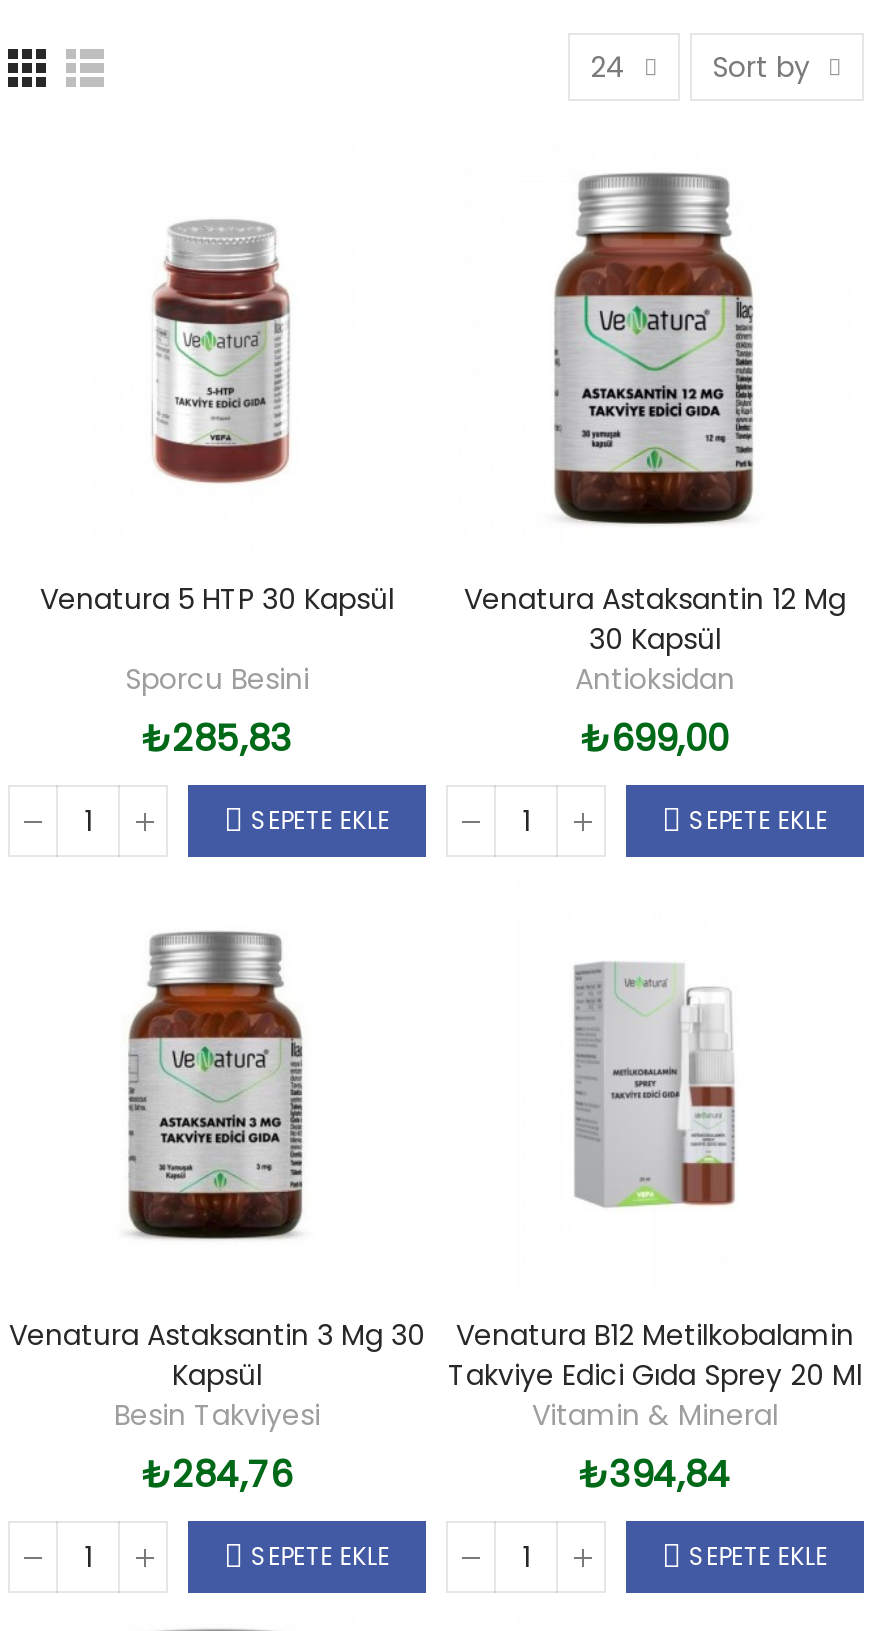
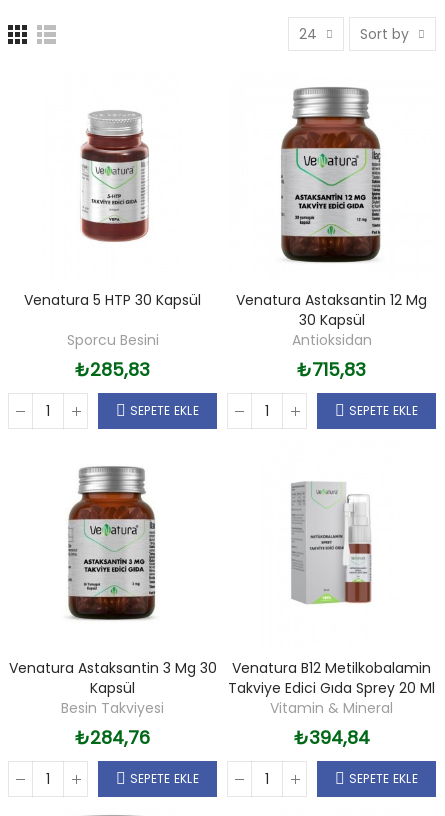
[581,713,729,763] ₺699,00 -> [297,357,366,382] ₺715,83

